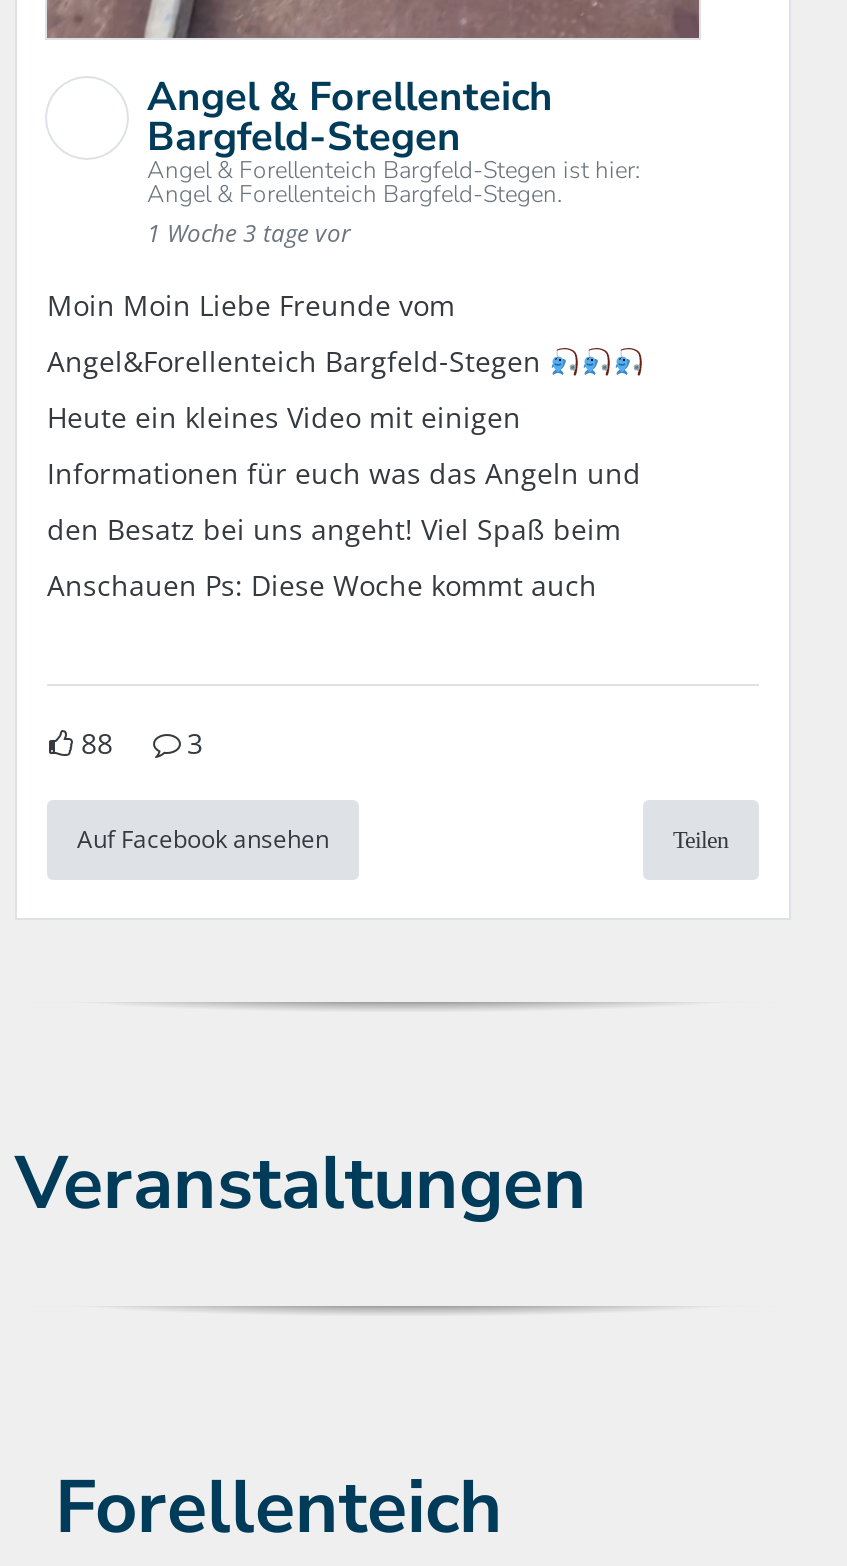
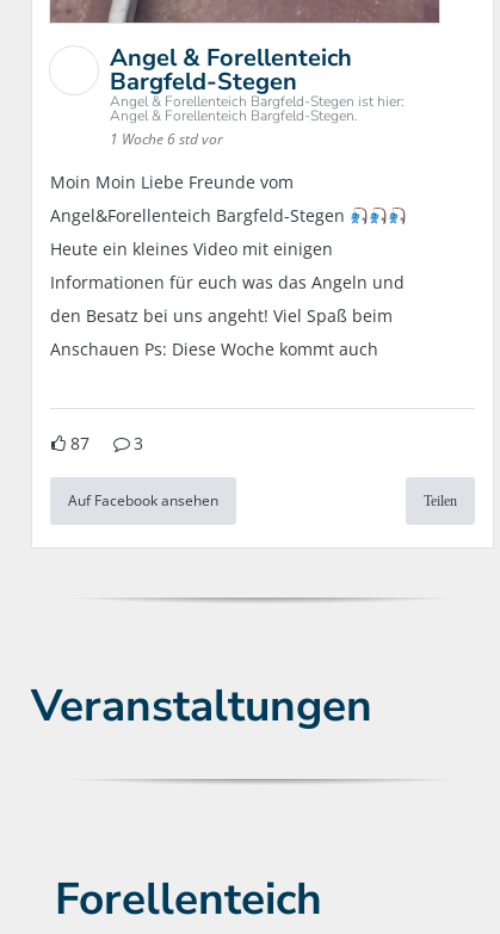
[147,216,351,250] 1 Woche 3 tage vor -> [110,129,223,149] 1 Woche 6 std vor
[81,724,203,762] 88 3 -> [70,432,143,455] 87 3

